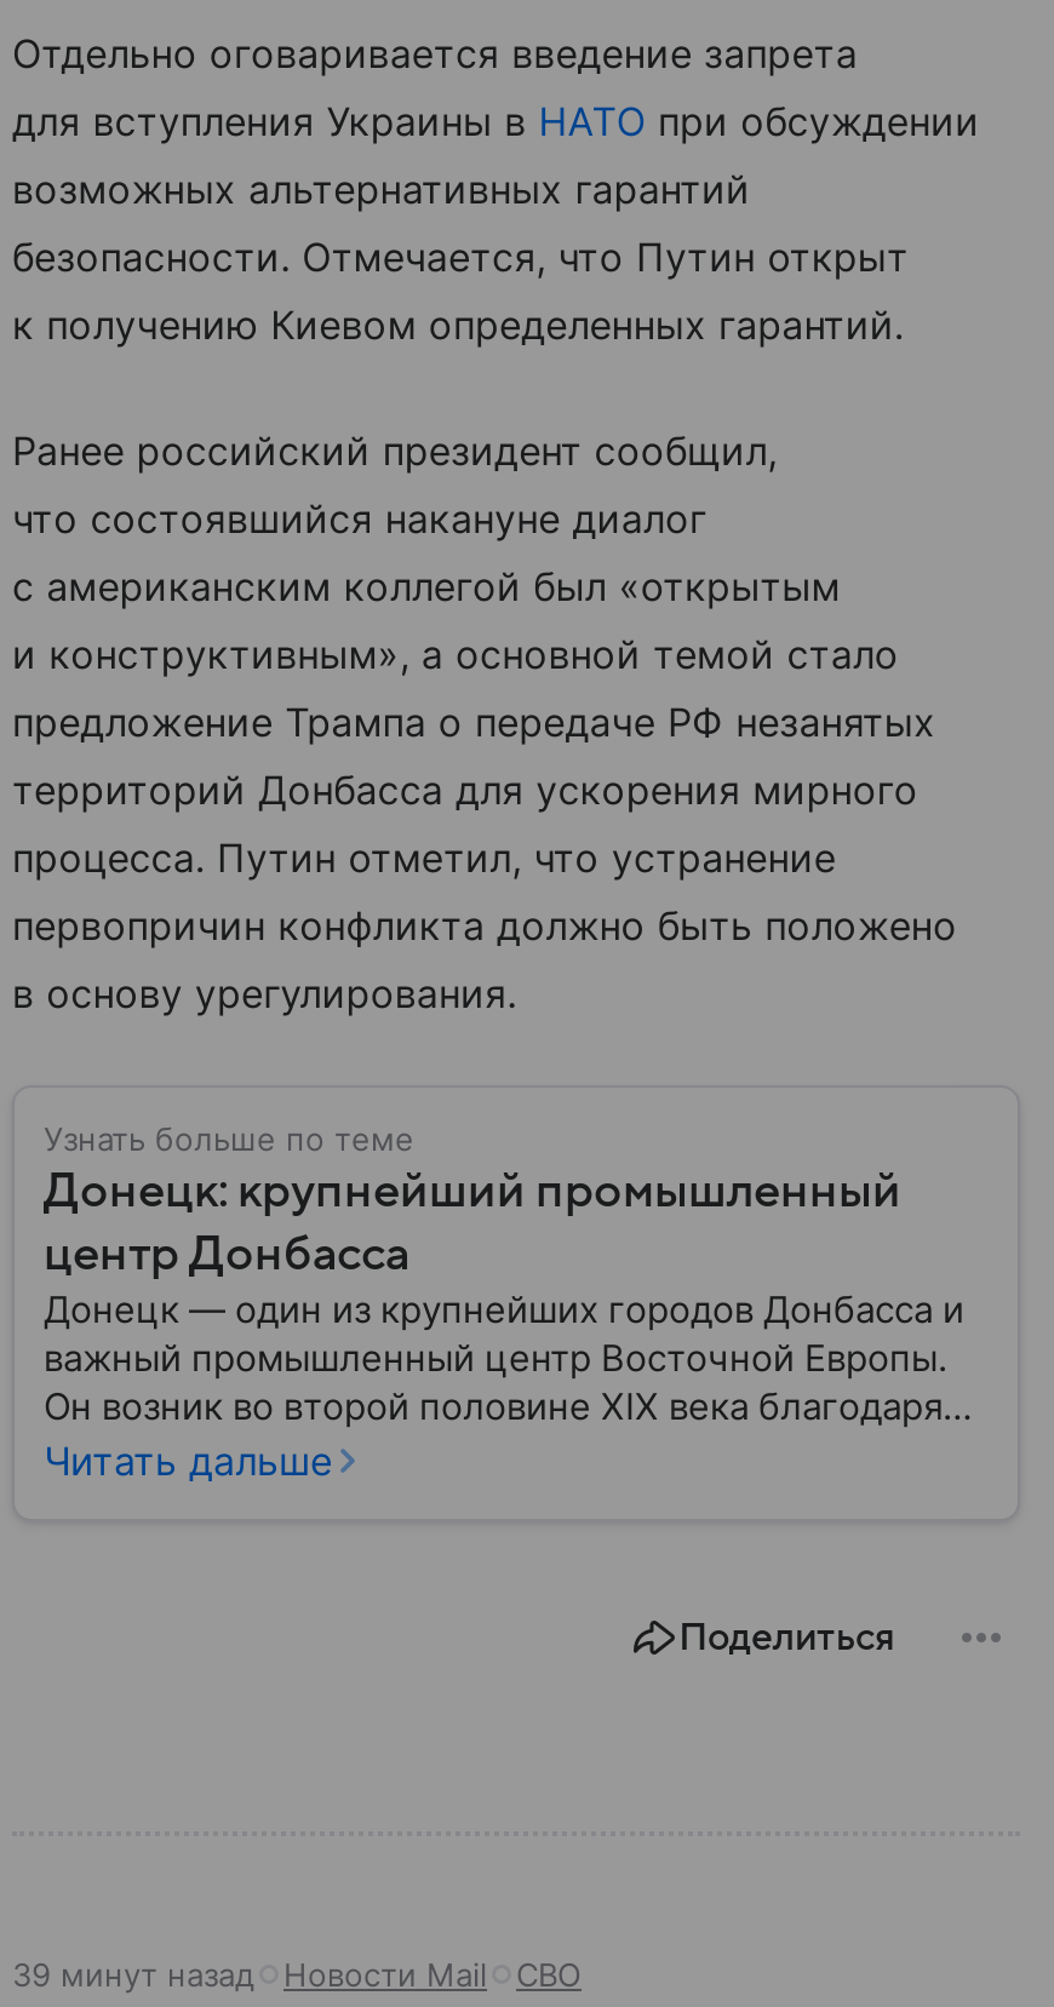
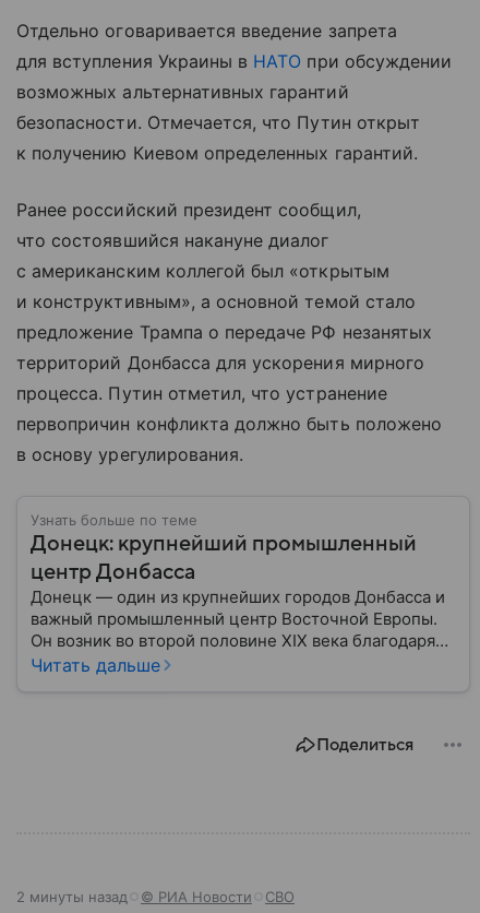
[12,1954,487,1993] 39 минут назад | Новости Mail -> [16,888,252,905] 2 минуты назад | © РИА Новости

